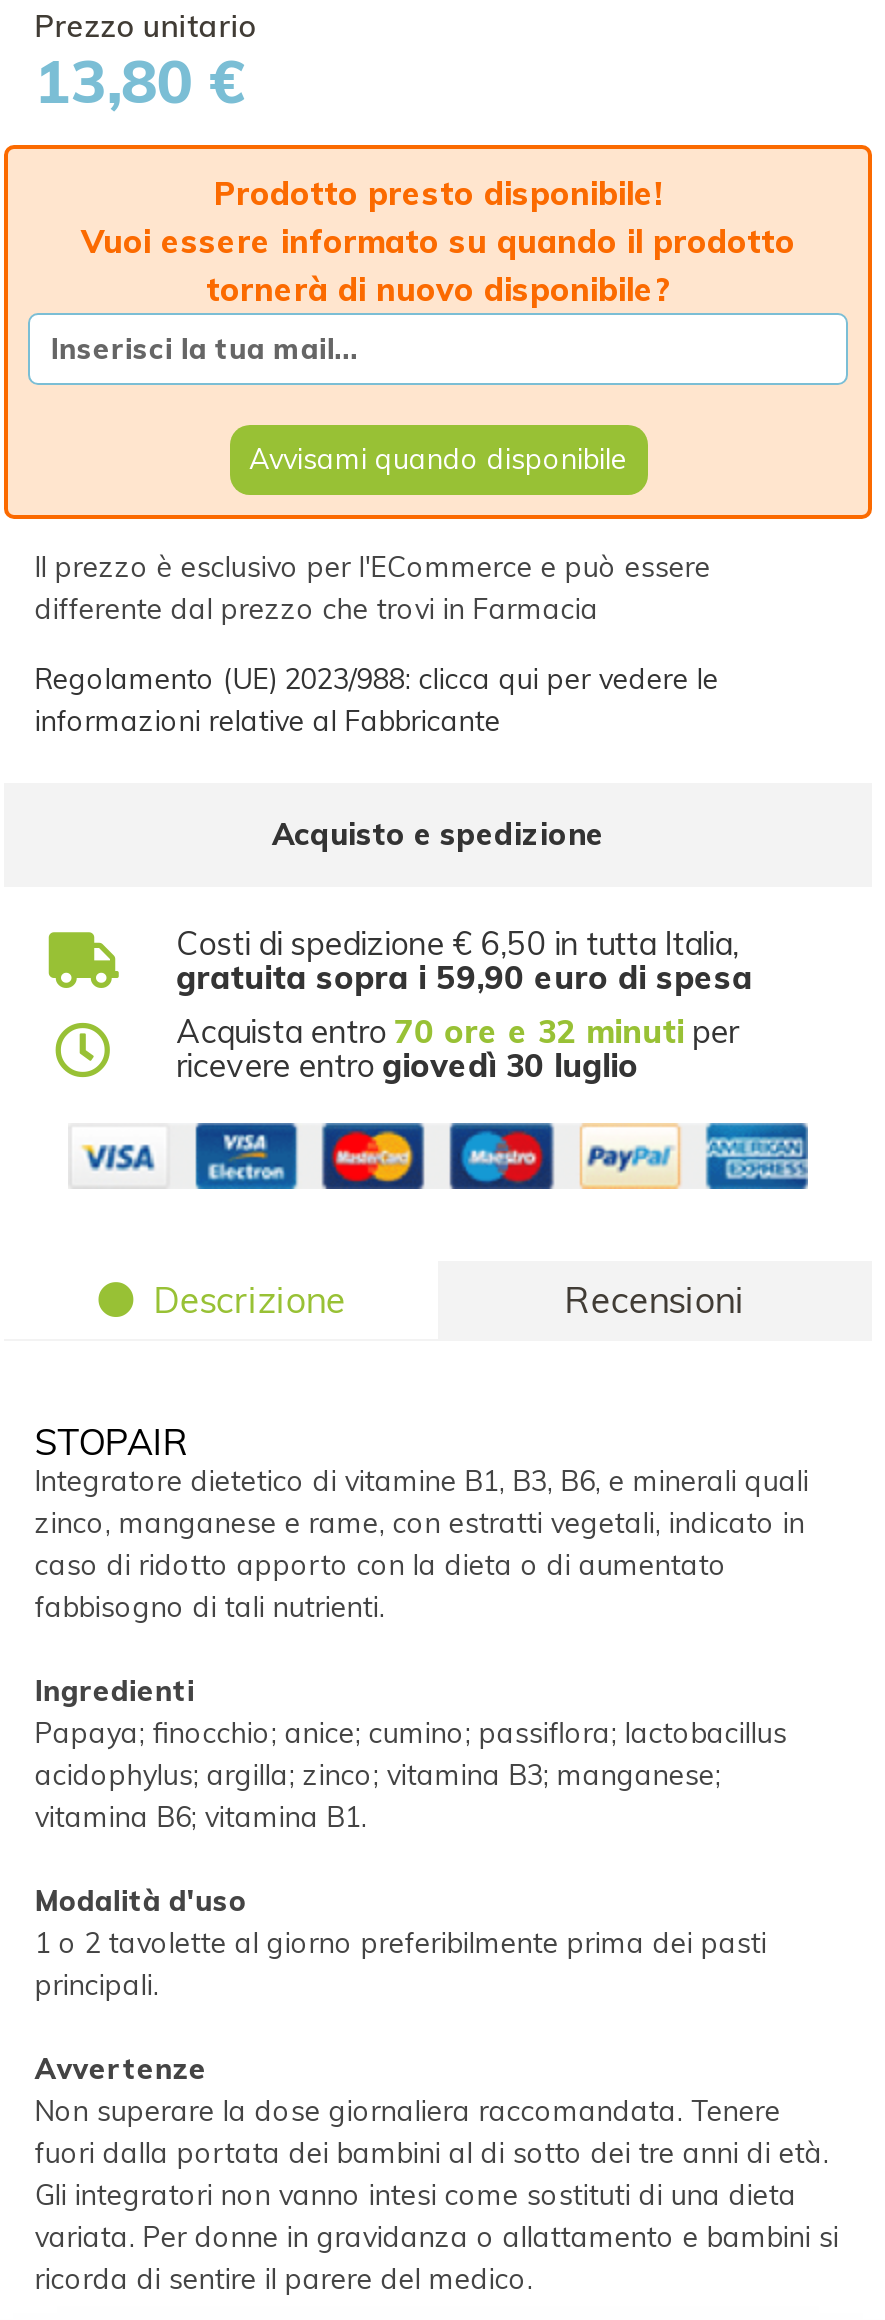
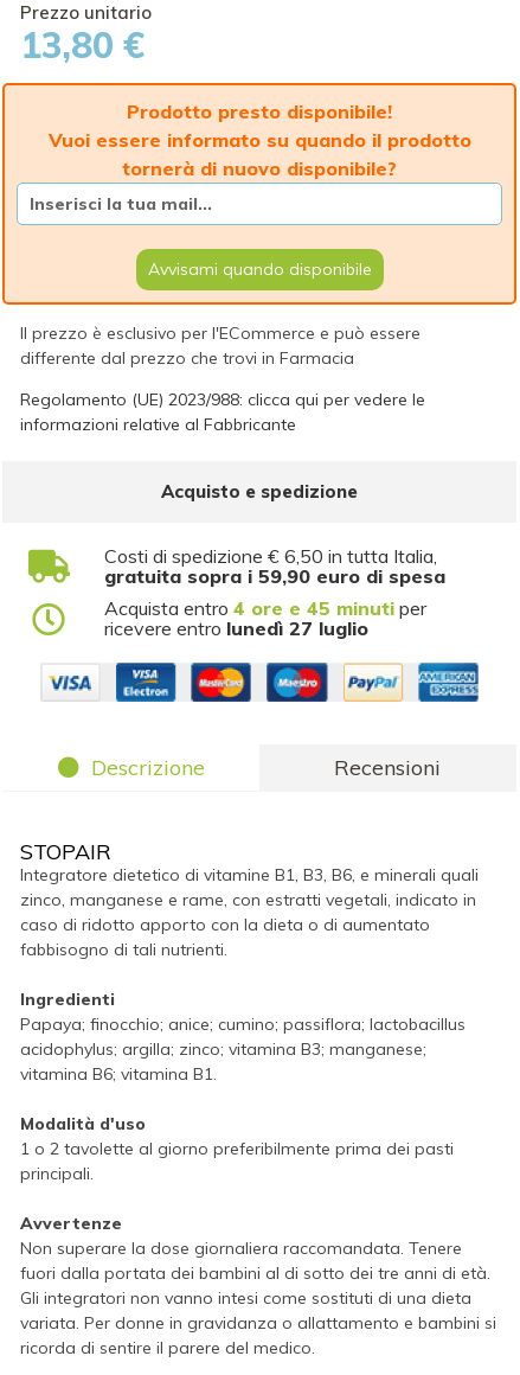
[176,1011,738,1051] Acquista entro 70 ore e 32 minuti per -> [104,596,427,620] Acquista entro 4 ore e 45 minuti per
[176,1045,638,1085] ricevere entro giovedì 30 luglio -> [104,616,369,640] ricevere entro lunedì 27 luglio

